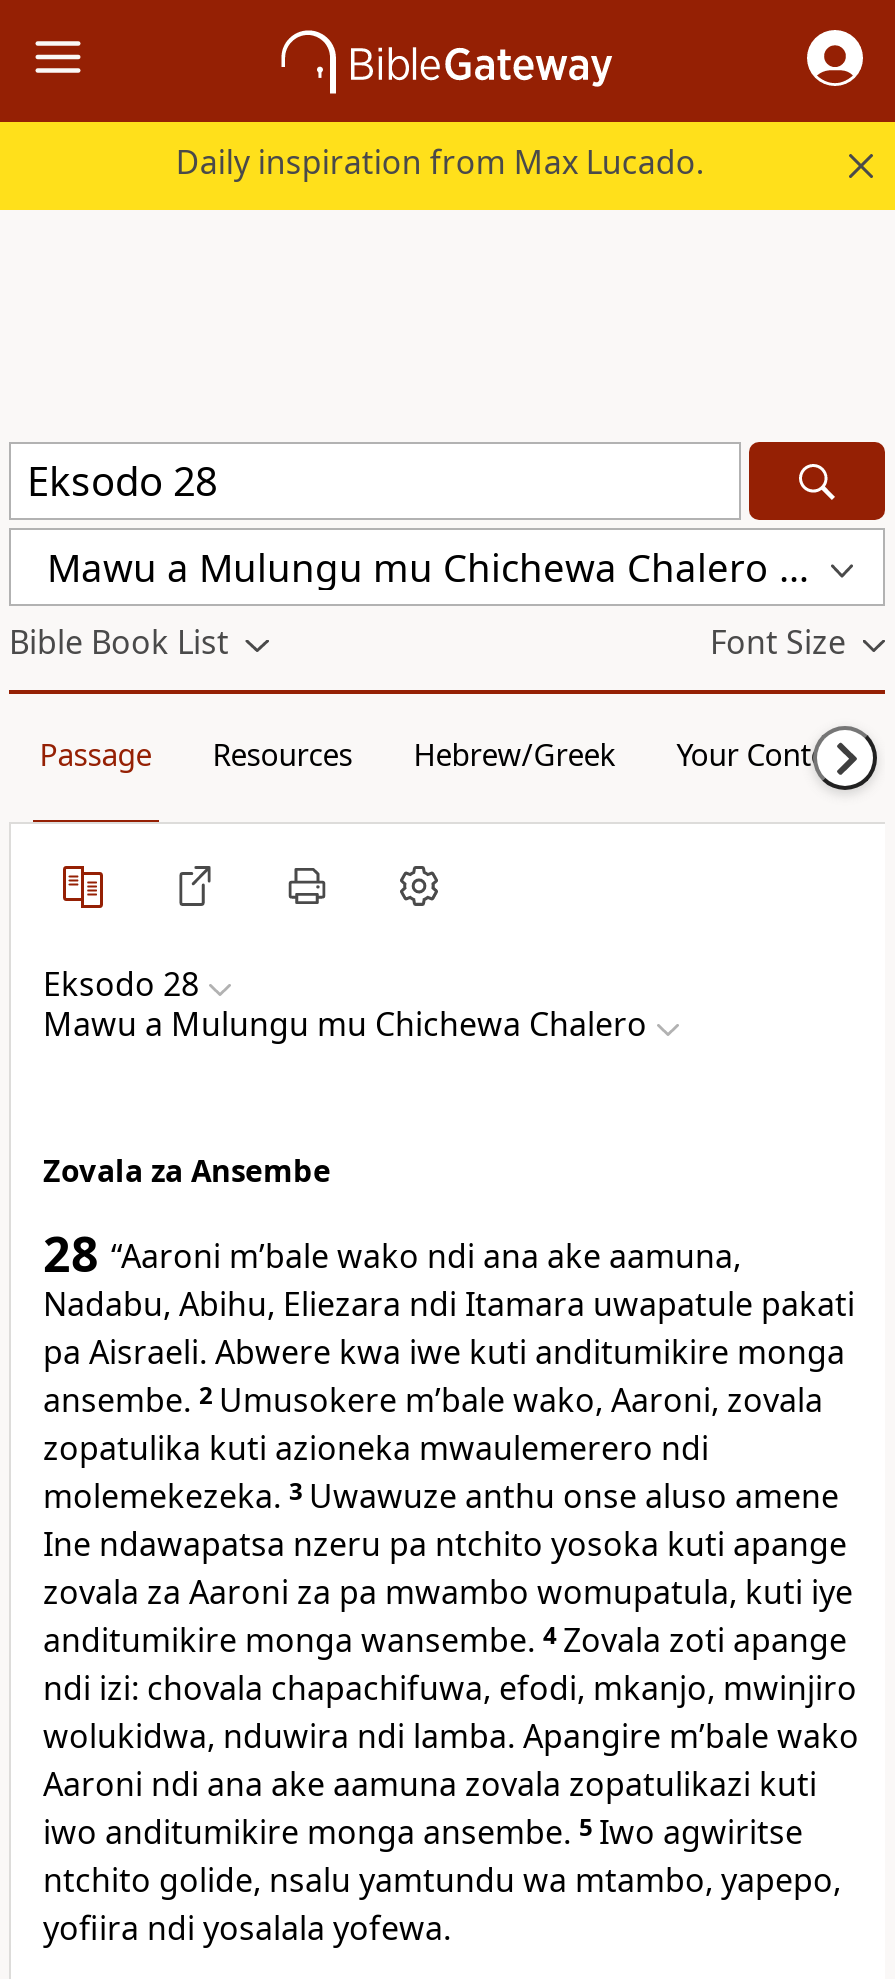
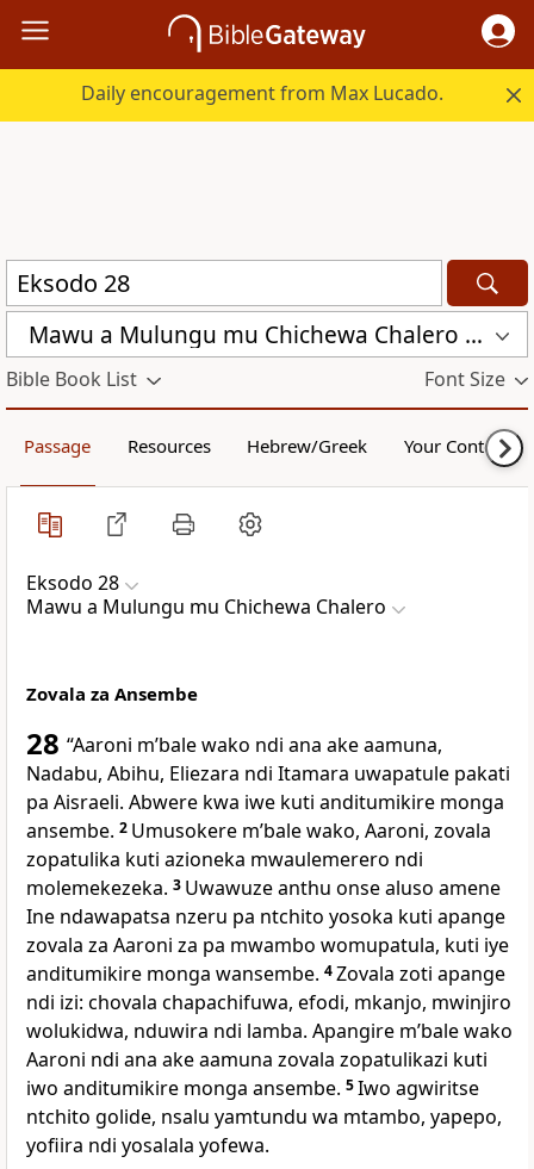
[176,140,704,184] Daily inspiration from Max Lucado. -> [82,80,444,106] Daily encouragement from Max Lucado.

